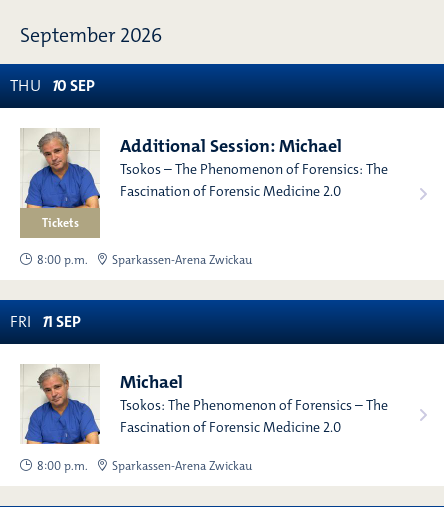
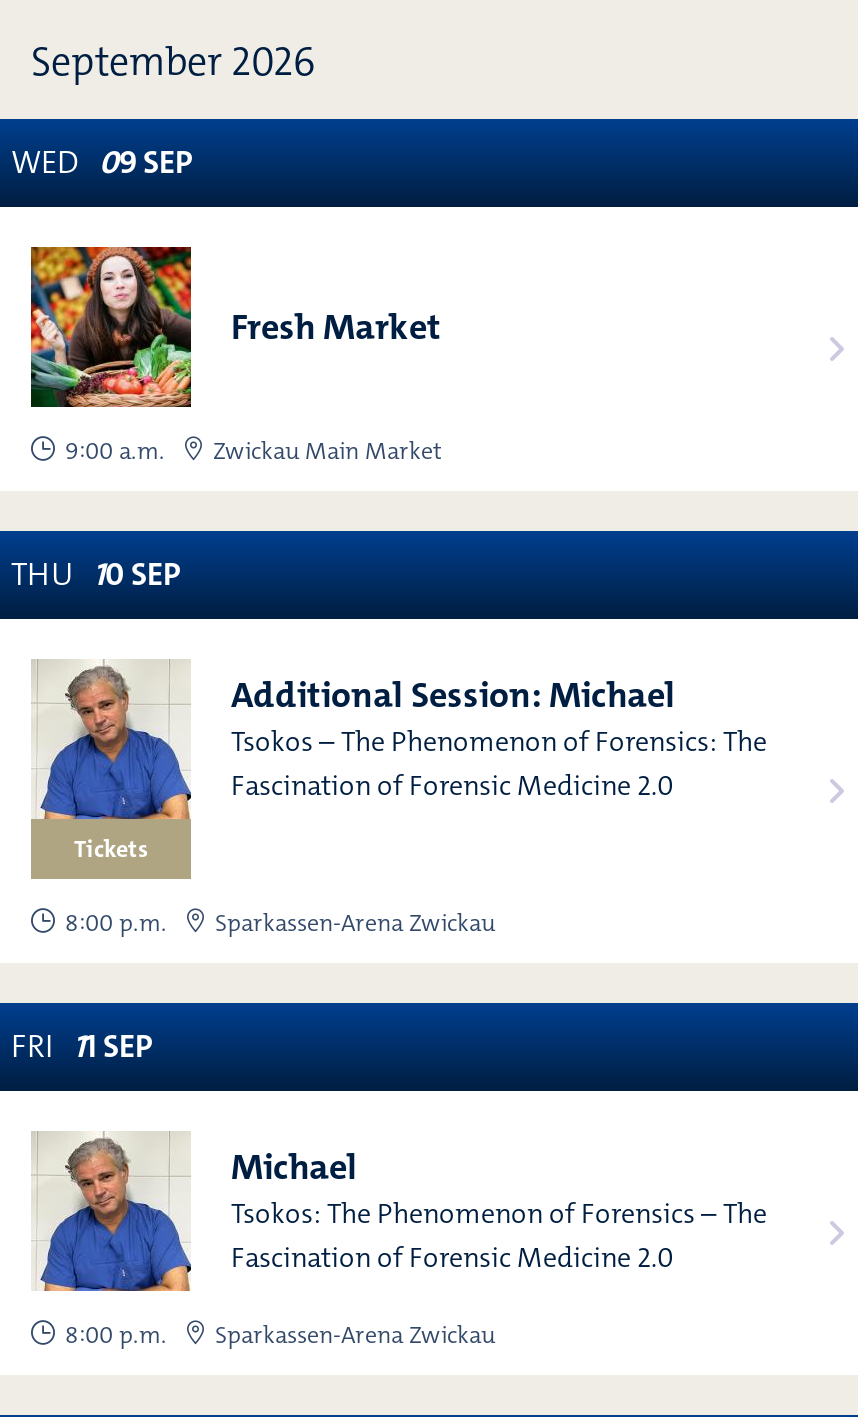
none -> [11,141,441,467] [image] | WED 09 SEP | Fresh Market | 9:00 a.m. | Zwickau Main Market

